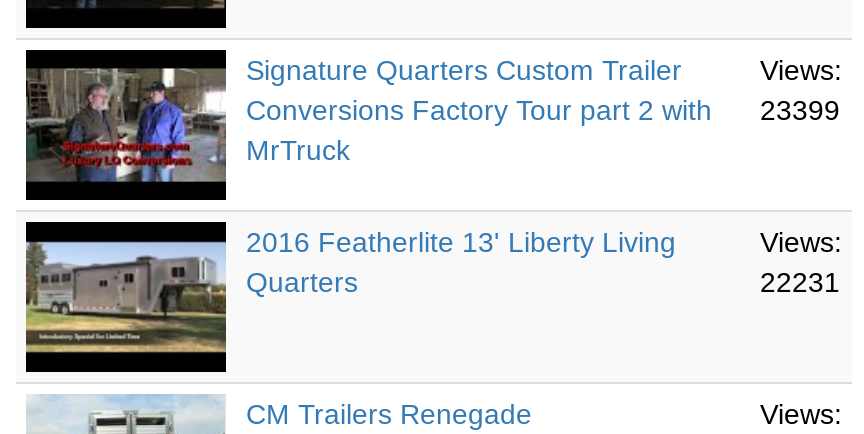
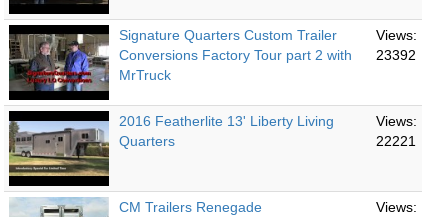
[246,93,840,125] Conversions Factory Tour part 2 with 23399 -> [119,46,416,62] Conversions Factory Tour part 2 with 23392
[760,265,840,297] 22231 -> [376,132,416,148] 22221

